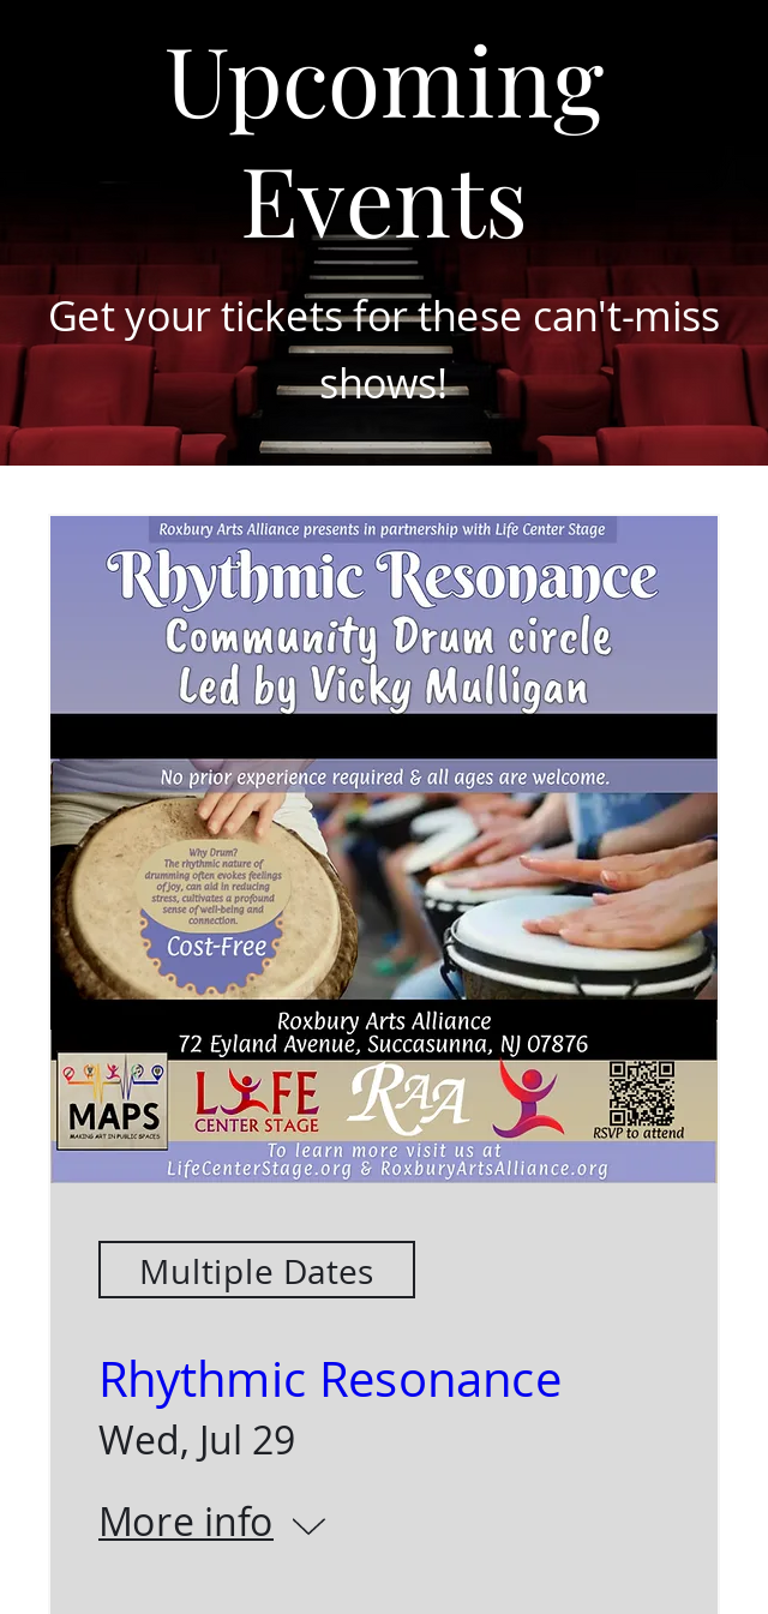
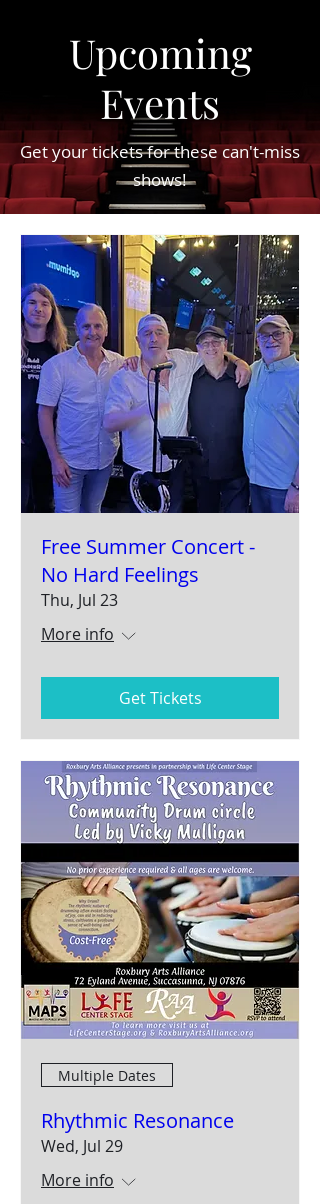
none -> [20,234,300,709] [image] | Free Summer Concert - | No Hard Feelings | Thu, Jul 23 | More info | Get Tickets

